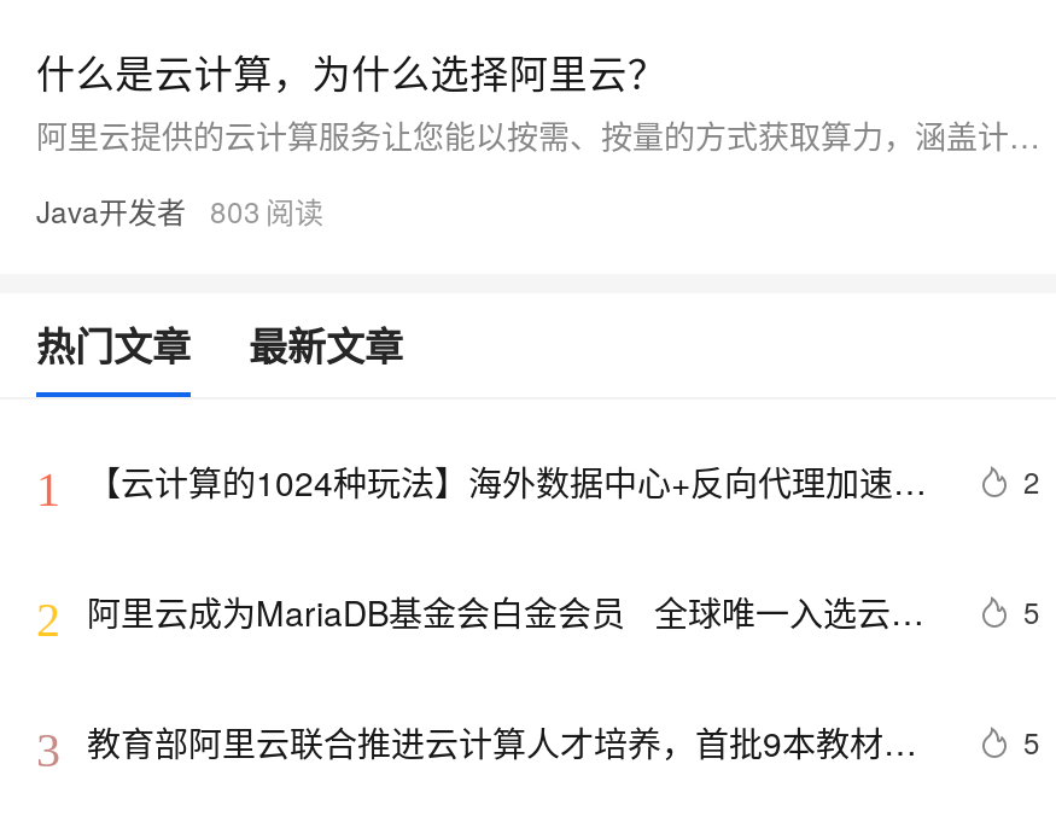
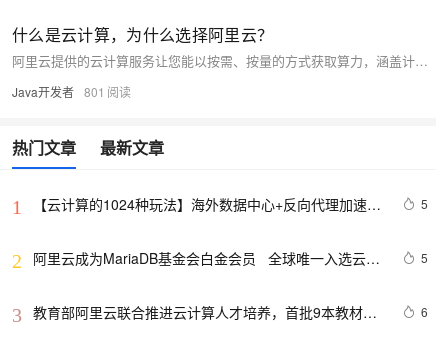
[36,189,261,230] Java开发者 803 -> [12,83,105,100] Java开发者 801
[1023,459,1040,500] 2 -> [421,195,428,212] 5
[1023,720,1040,761] 5 -> [421,303,428,320] 6

